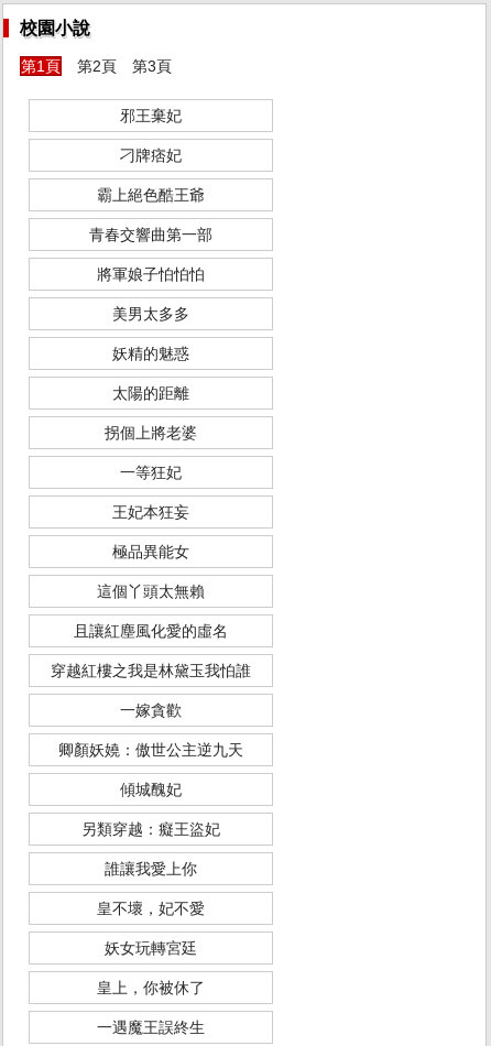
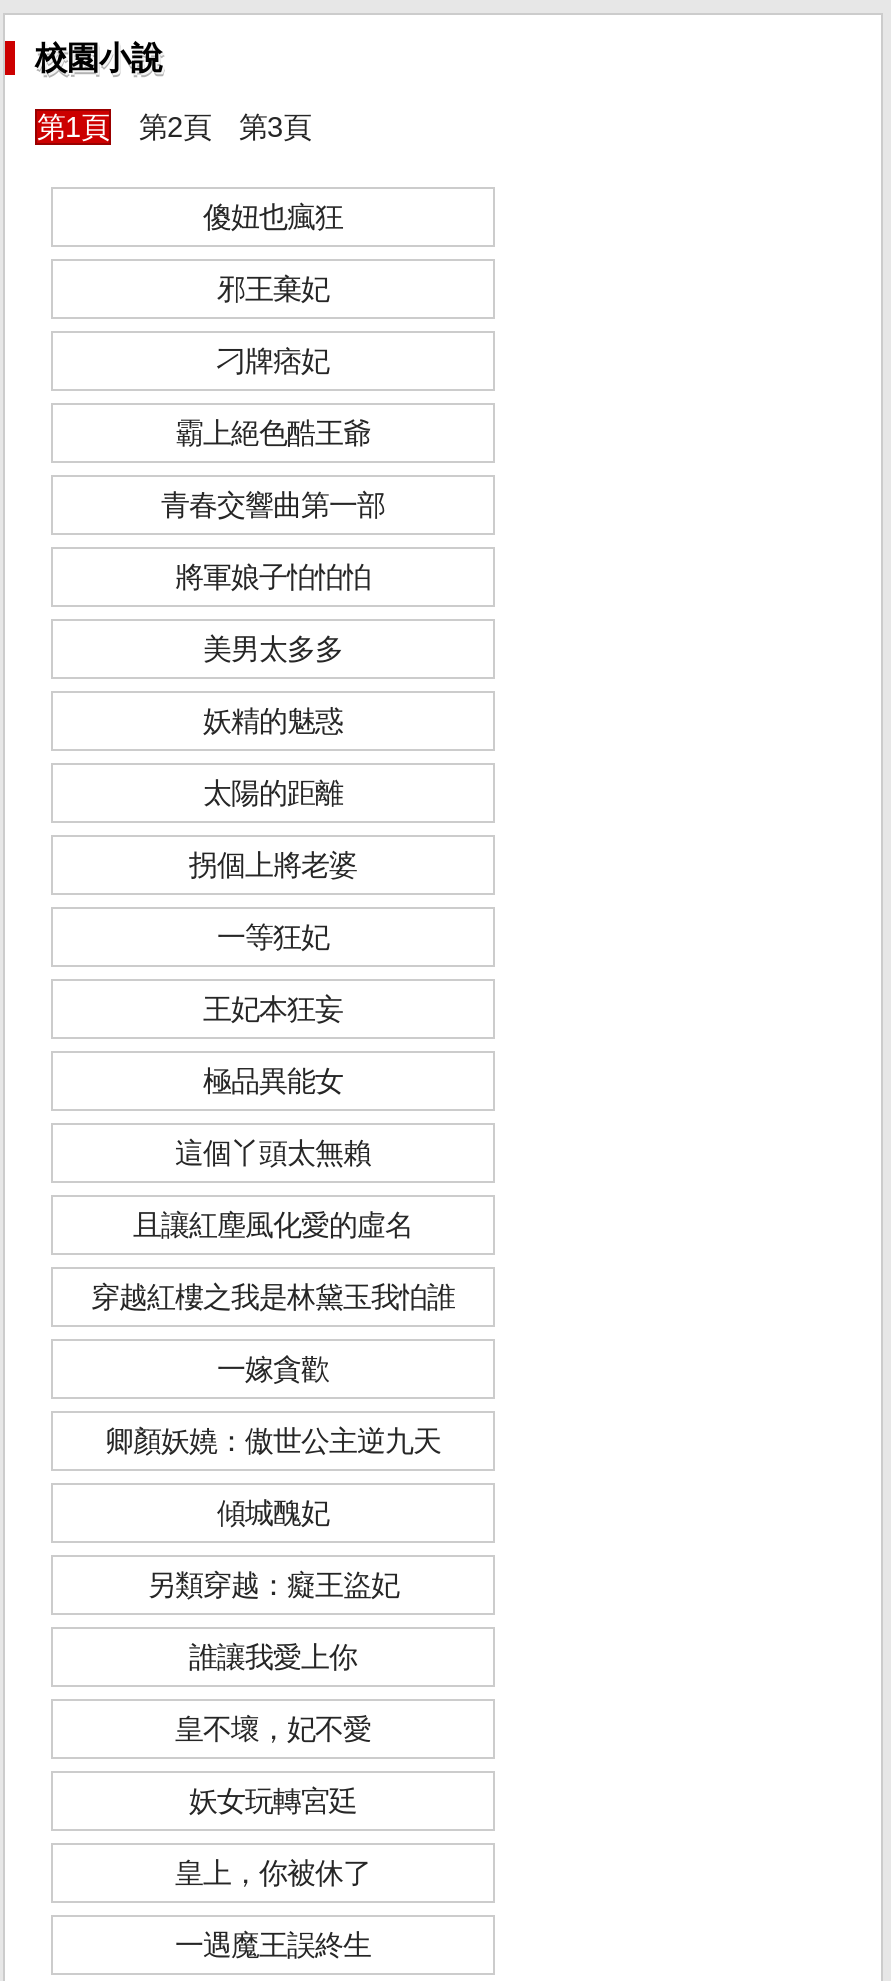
none -> [203,201,343,233] 傻妞也瘋狂

